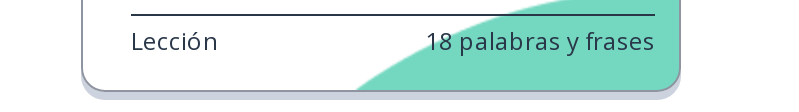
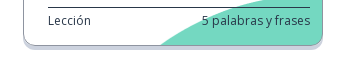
[425,24,655,58] 18 palabras y frases -> [202,12,310,29] 5 palabras y frases

